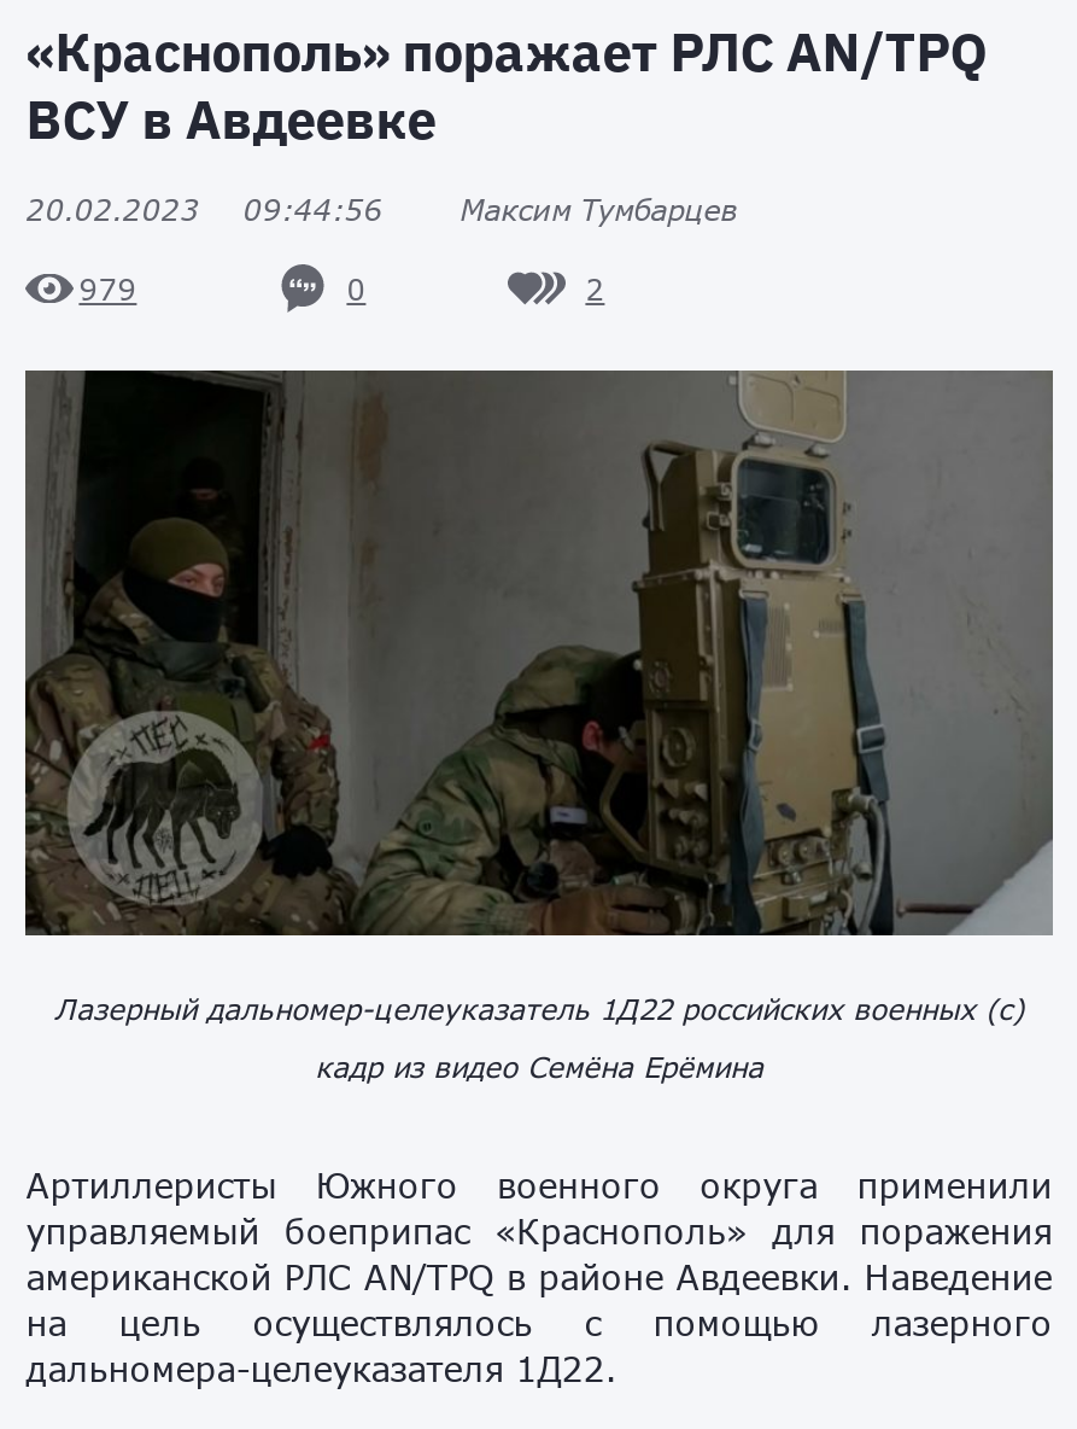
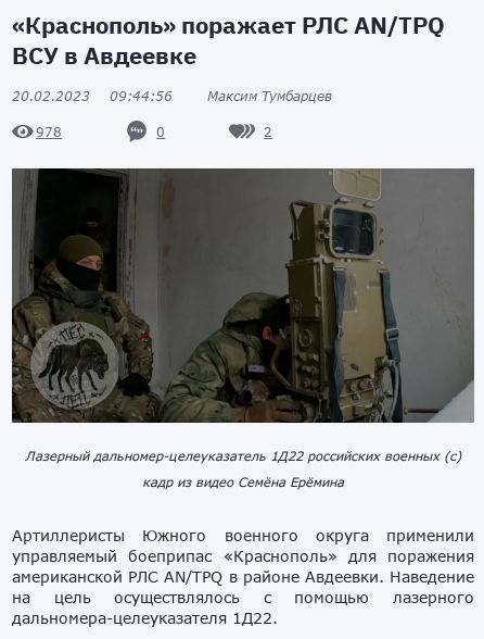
[79,272,137,308] 979 -> [36,124,62,140] 978

